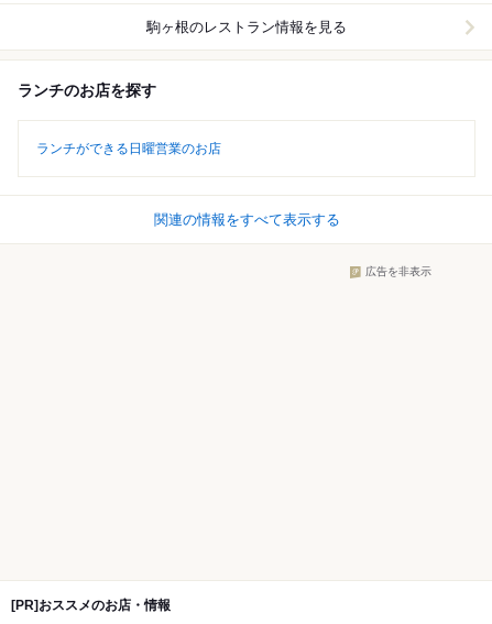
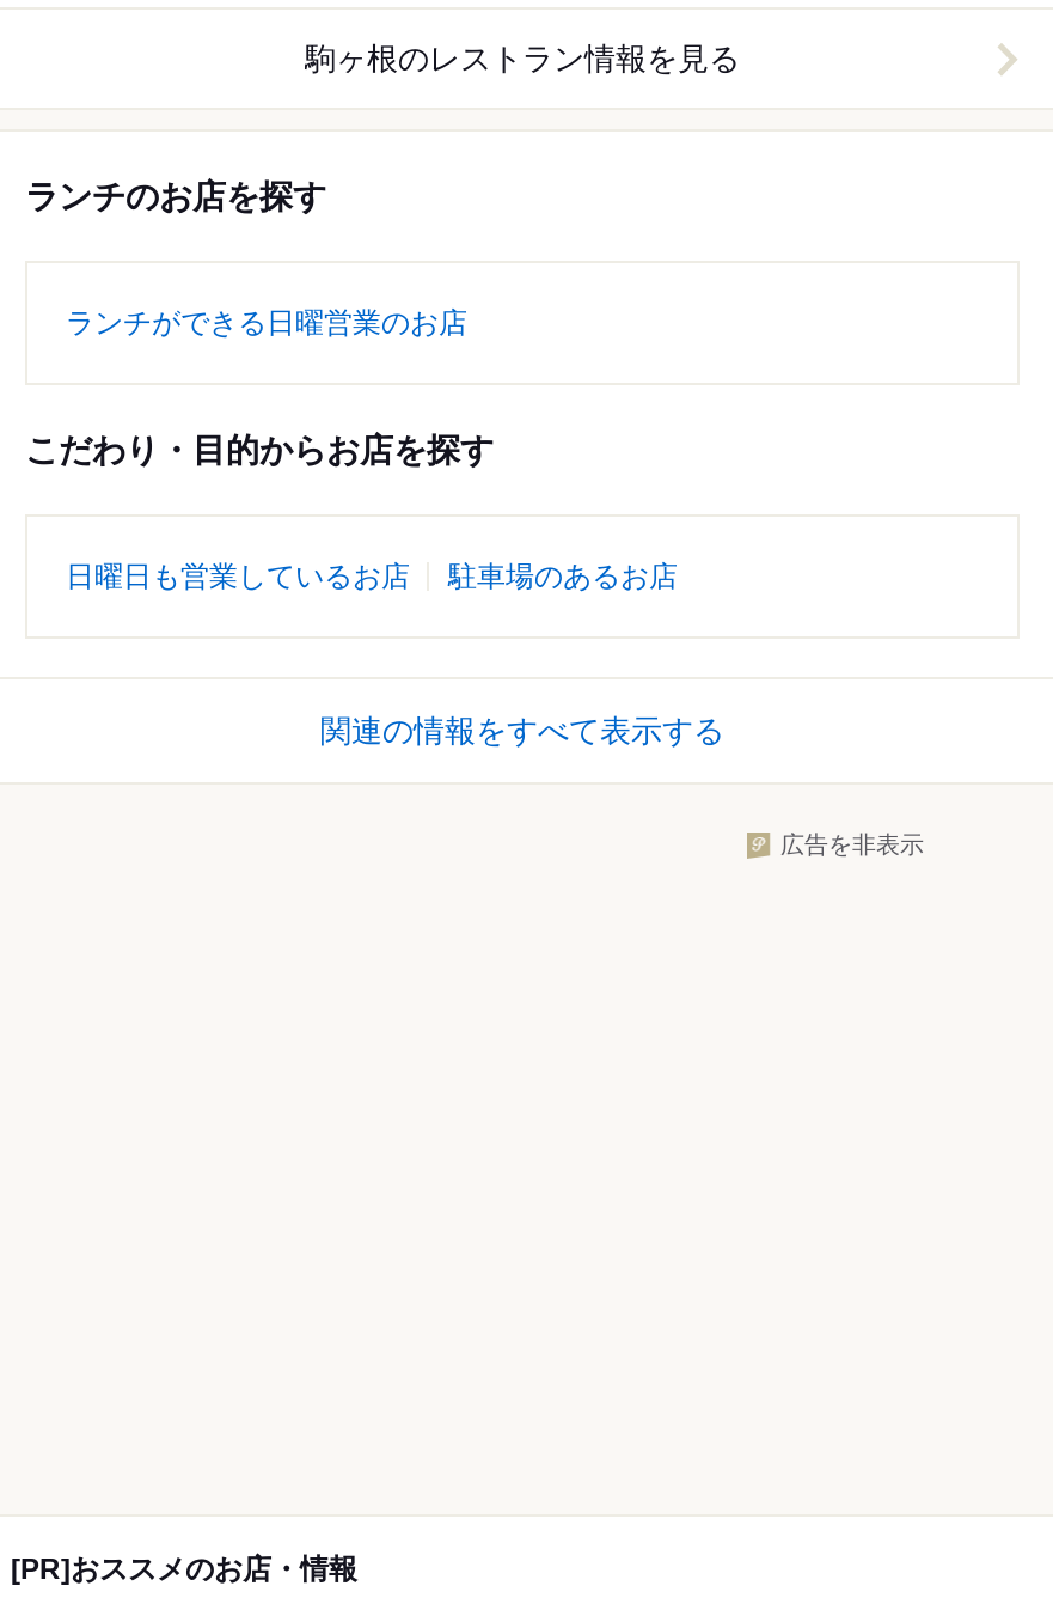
none -> [25,431,678,594] こだわり・目的からお店を探す | 日曜日も営業しているお店 | 駐車場のあるお店

